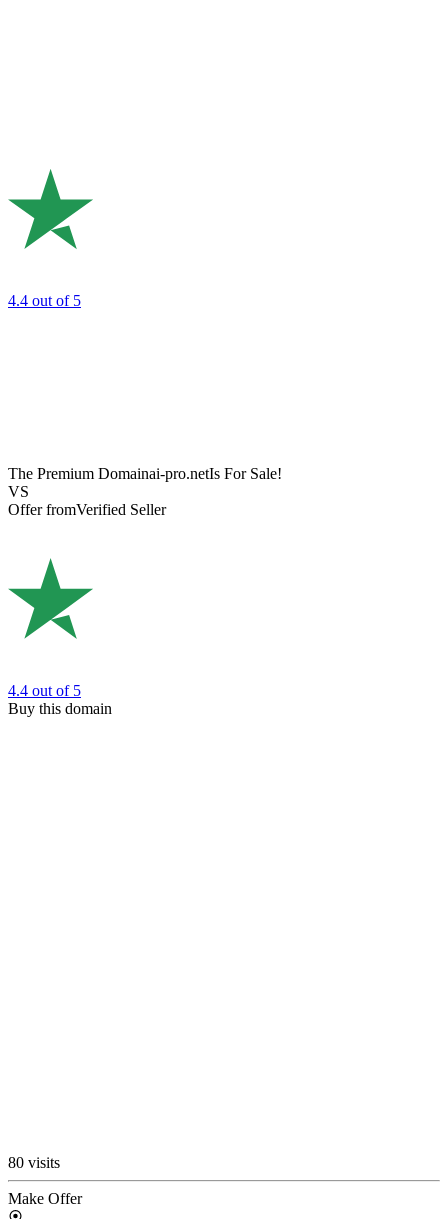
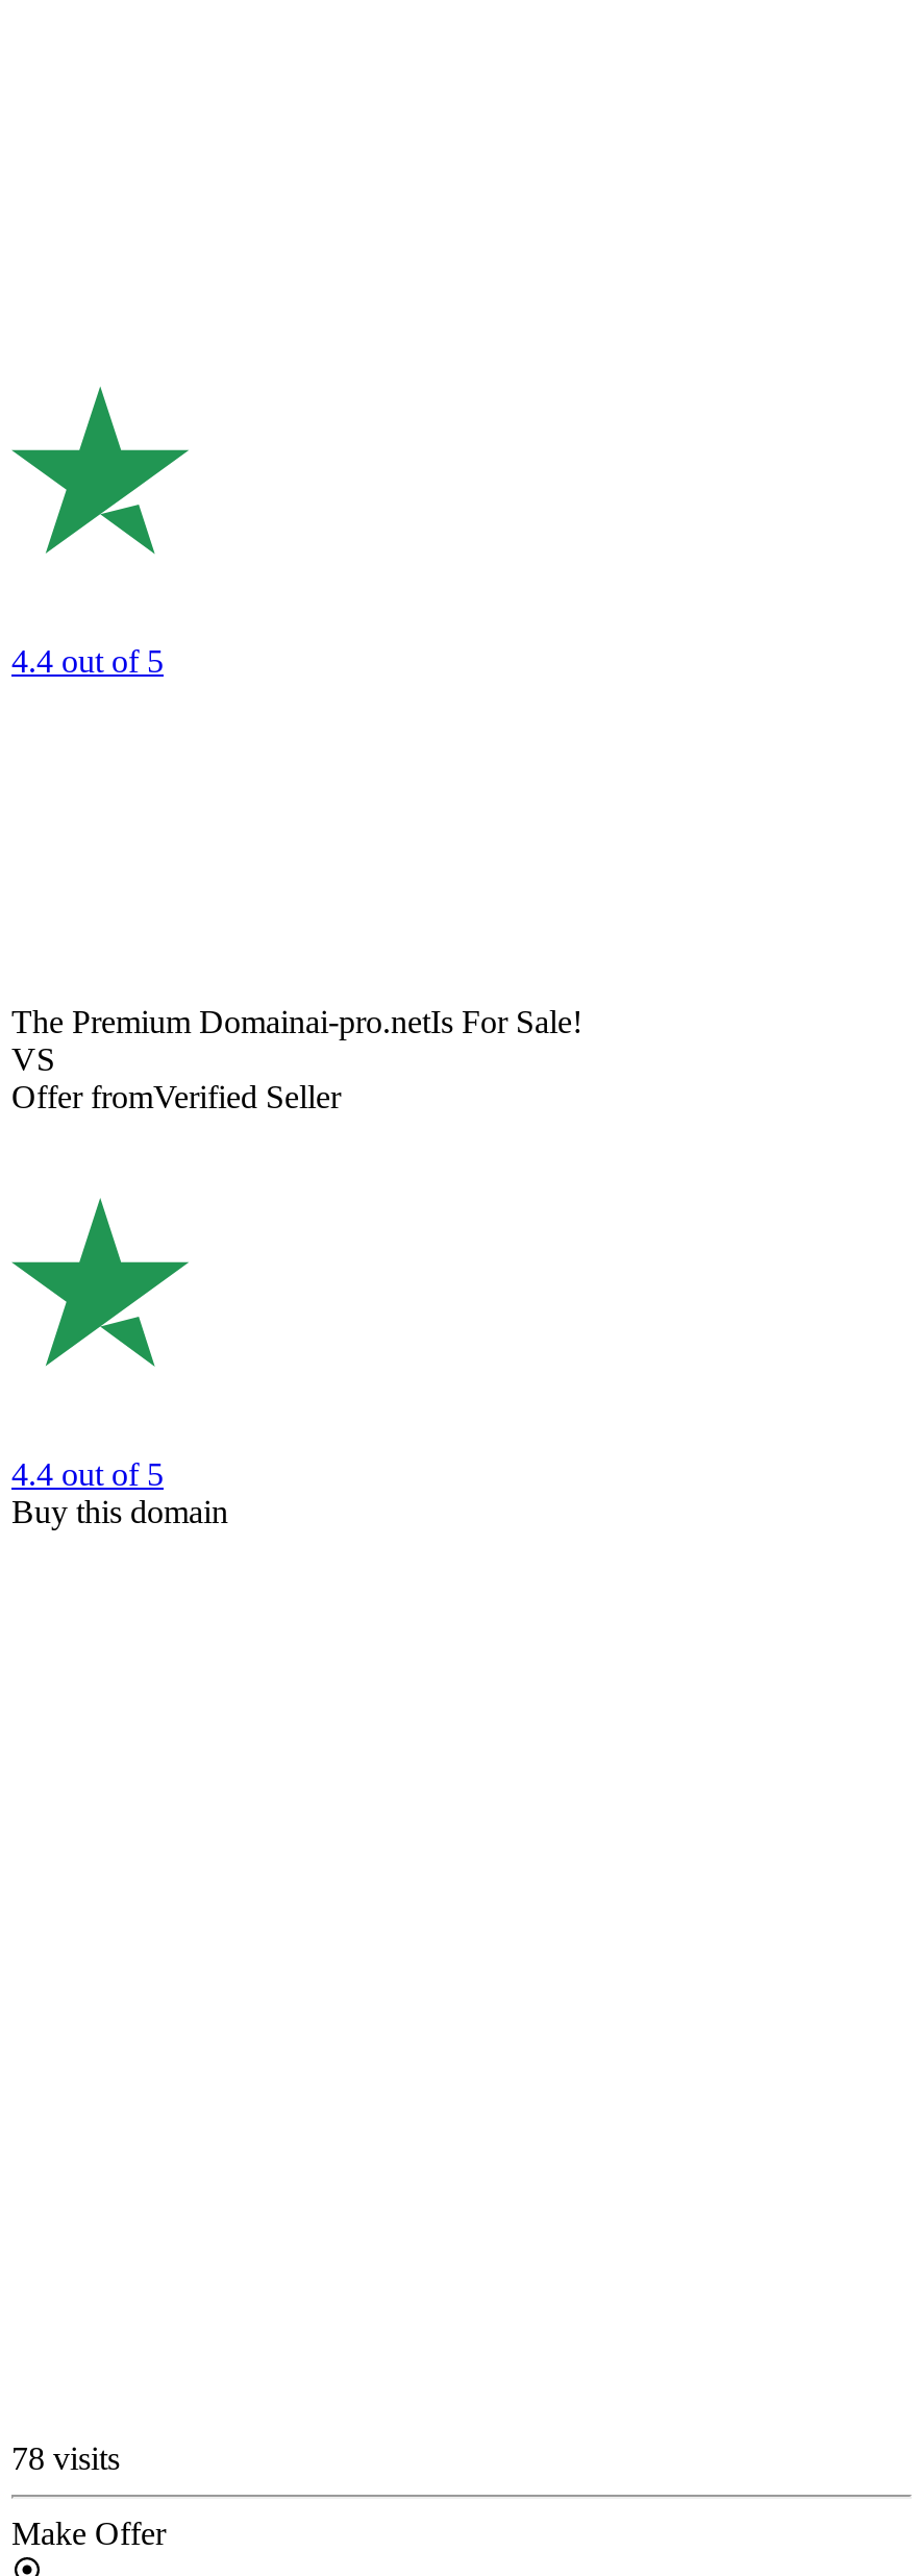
[8,1154,60,1171] 80 visits -> [11,2440,120,2475] 78 visits

